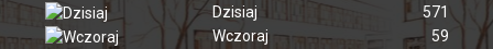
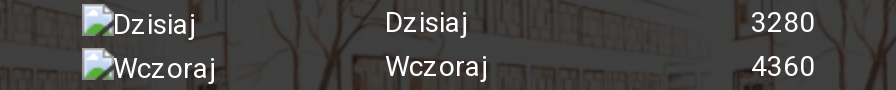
[422,3,448,21] 571 -> [751,6,815,38] 3280
[431,27,448,45] 59 -> [751,50,815,82] 4360

